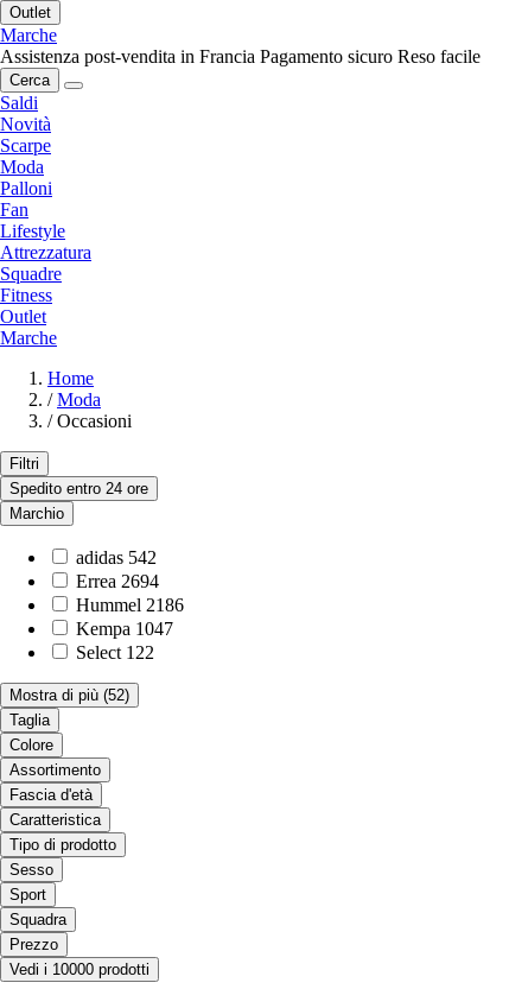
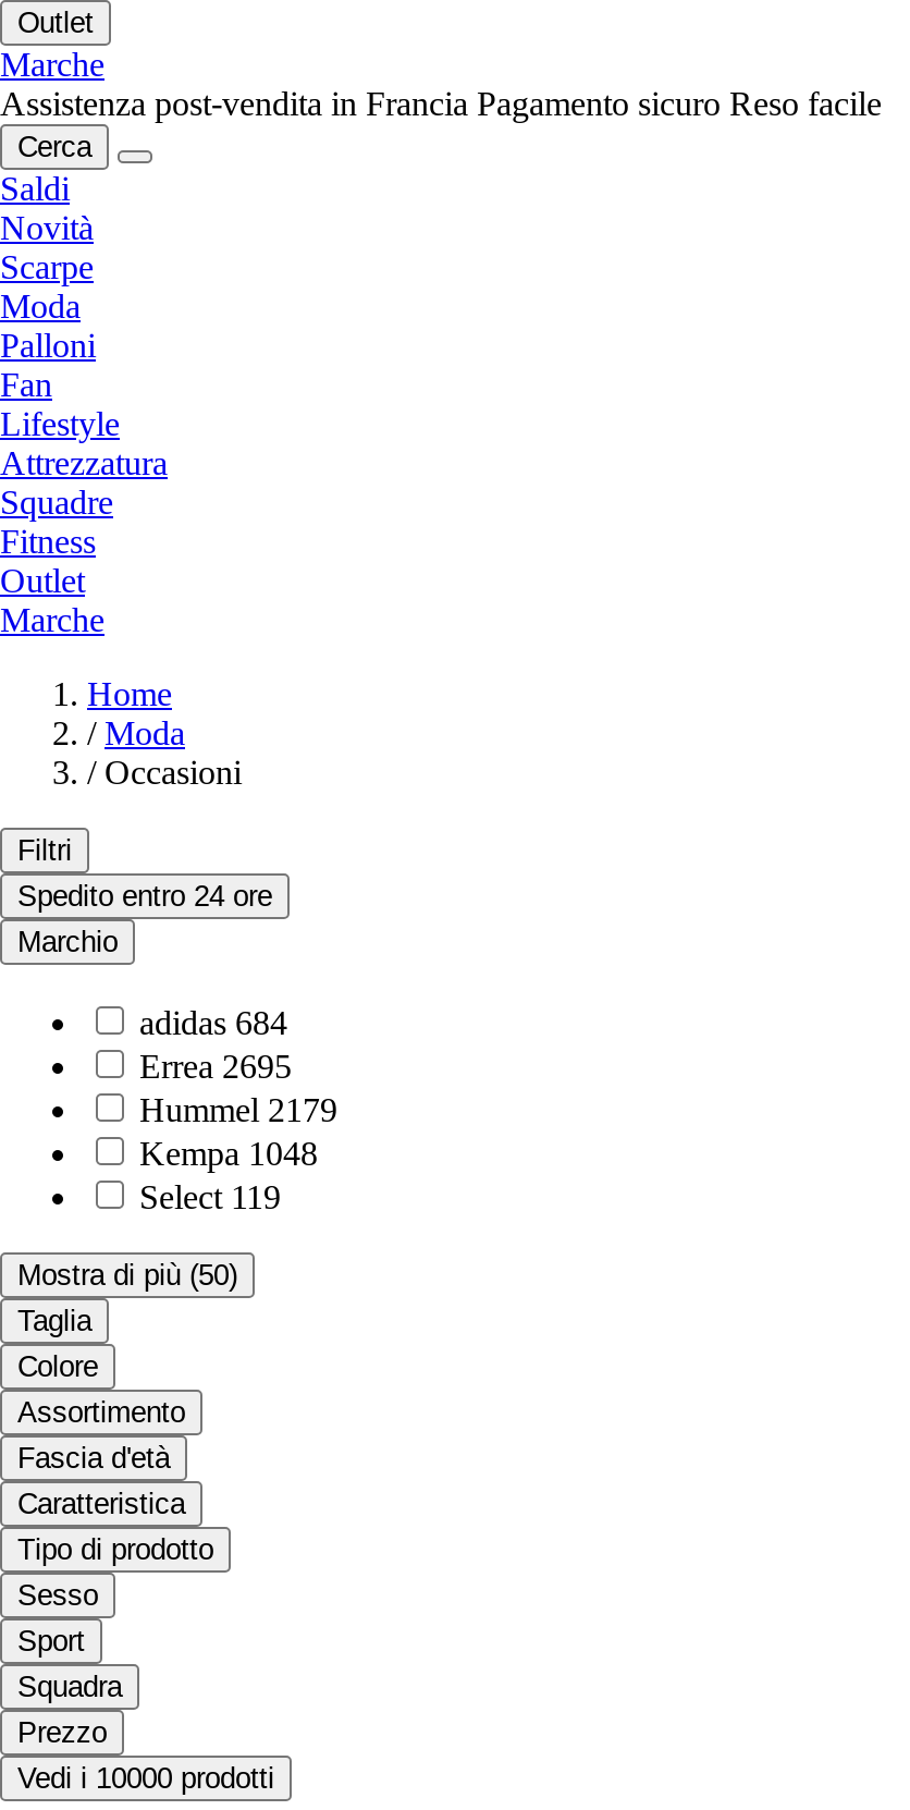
[76,548,157,568] adidas 542 -> [139,1005,287,1042] adidas 684
[76,572,159,592] Errea 2694 -> [139,1049,292,1086] Errea 2695
[76,595,184,616] Hummel 2186 -> [139,1092,337,1129] Hummel 2179
[76,619,173,639] Kempa 1047 -> [139,1136,318,1173] Kempa 1048
[76,643,154,663] Select 122 -> [139,1179,281,1216] Select 119
[9,687,129,705] Mostra di più (52) -> [17,1260,237,1293] Mostra di più (50)

